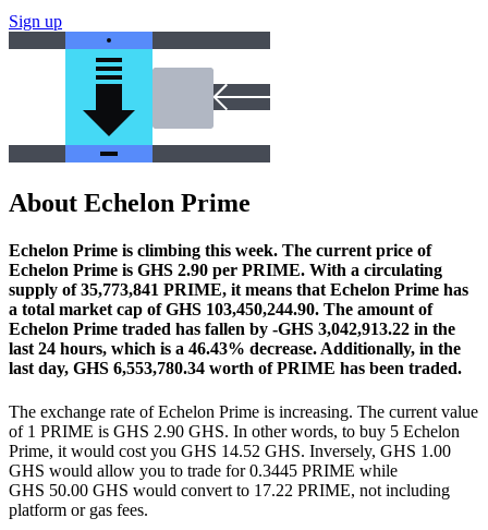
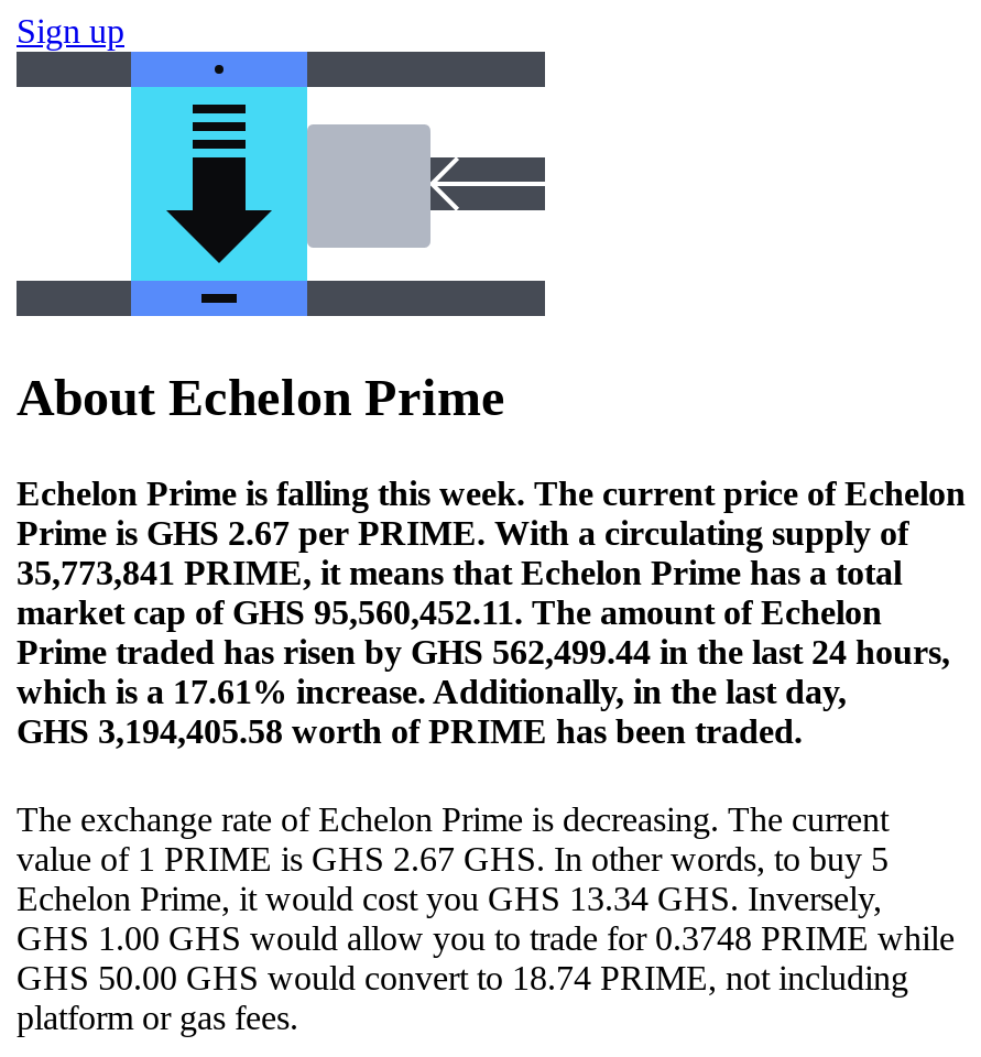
[9,241,468,378] Echelon Prime is climbing this week. The current price of | Echelon Prime is GHS 2.90 per PRIME. With a circulating | supply of 35,773,841 PRIME, it means that Echelon Prime has | a total market cap of GHS 103,450,244.90. The amount of | Echelon Prime traded has fallen by -GHS 3,042,913.22 in the | last 24 hours, which is a 46.43% decrease. Additionally, in the | last day, GHS 6,553,780.34 worth of PRIME has been traded. -> [17,475,966,750] Echelon Prime is falling this week. The current price of Echelon | Prime is GHS 2.67 per PRIME. With a circulating supply of | 35,773,841 PRIME, it means that Echelon Prime has a total | market cap of GHS 95,560,452.11. The amount of Echelon | Prime traded has risen by GHS 562,499.44 in the last 24 hours, | which is a 17.61% increase. Additionally, in the last day, | GHS 3,194,405.58 worth of PRIME has been traded.
[9,402,478,499] The exchange rate of Echelon Prime is increasing. The current value | of 1 PRIME is GHS 2.90 GHS. In other words, to buy 5 Echelon | Prime, it would cost you GHS 14.52 GHS. Inversely, GHS 1.00 | GHS would allow you to trade for 0.3445 PRIME while | GHS 50.00 GHS would convert to 17.22 PRIME, not including -> [17,799,955,995] The exchange rate of Echelon Prime is decreasing. The current | value of 1 PRIME is GHS 2.67 GHS. In other words, to buy 5 | Echelon Prime, it would cost you GHS 13.34 GHS. Inversely, | GHS 1.00 GHS would allow you to trade for 0.3748 PRIME while | GHS 50.00 GHS would convert to 18.74 PRIME, not including

